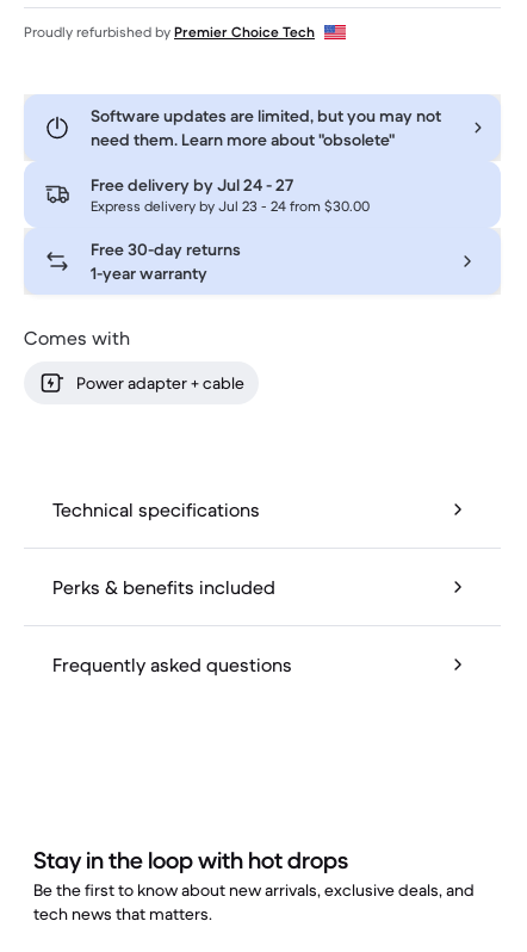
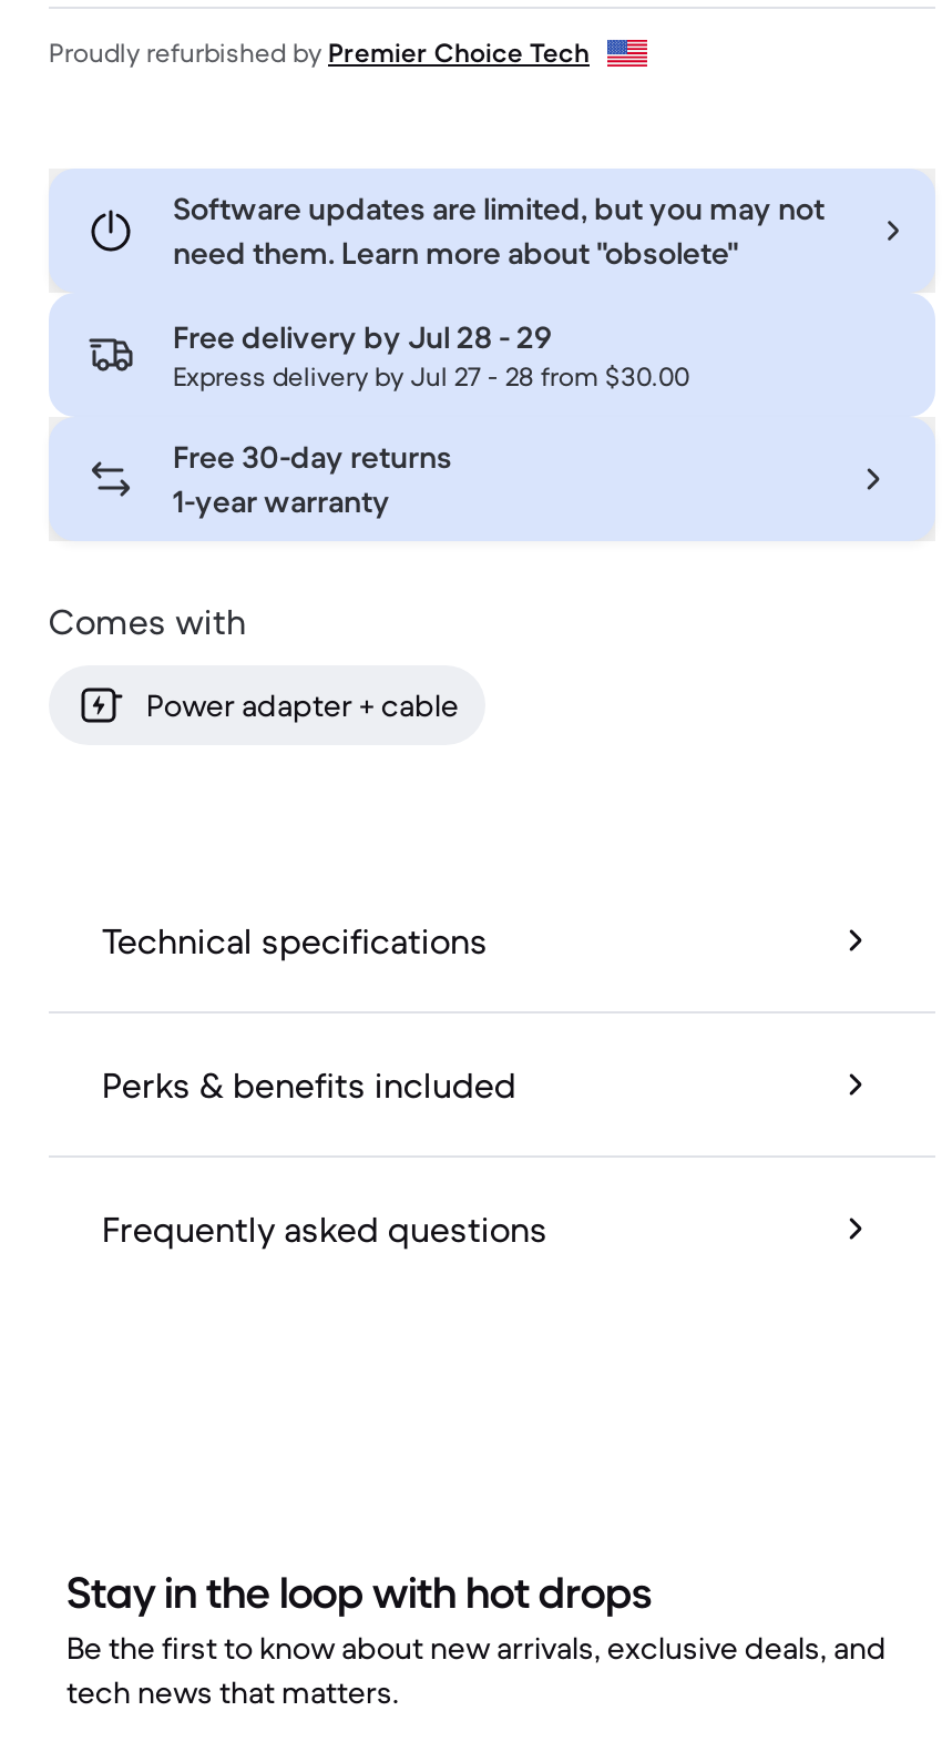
[91,174,293,196] Free delivery by Jul 24 - 27 -> [173,318,552,358] Free delivery by Jul 28 - 29
[91,197,370,215] Express delivery by Jul 23 - 24 from $30.00 -> [173,360,689,393] Express delivery by Jul 27 - 28 from $30.00

